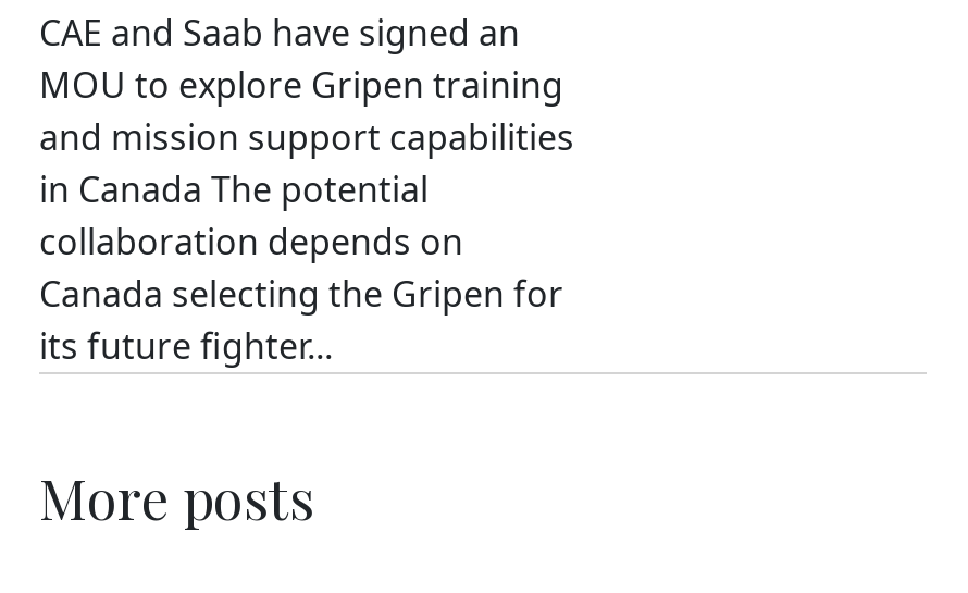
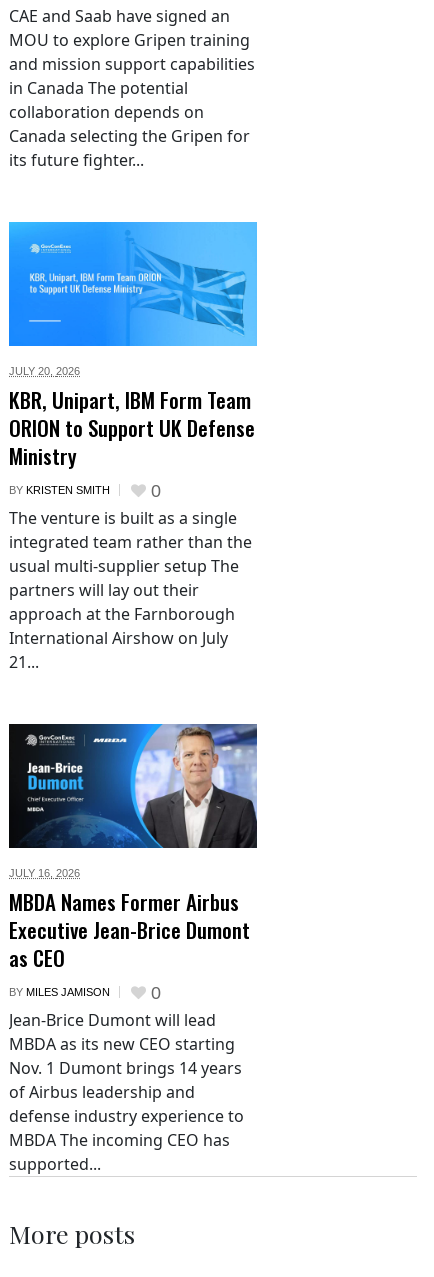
none -> [8,221,258,673] [image] | JULY 20, 2026 | KBR, Unipart, IBM Form Team | ORION to Support UK Defense | Ministry | BY KRISTEN SMITH | 0 | The venture is built as a single | integrated team rather than the | usual multi-supplier setup The | partners will lay out their | approach at the Farnborough | International Airshow on July | 21...
none -> [8,723,258,1175] [image] | JULY 16, 2026 | MBDA Names Former Airbus | Executive Jean-Brice Dumont | as CEO | BY MILES JAMISON | 0 | Jean-Brice Dumont will lead | MBDA as its new CEO starting | Nov. 1 Dumont brings 14 years | of Airbus leadership and | defense industry experience to | MBDA The incoming CEO has | supported...

